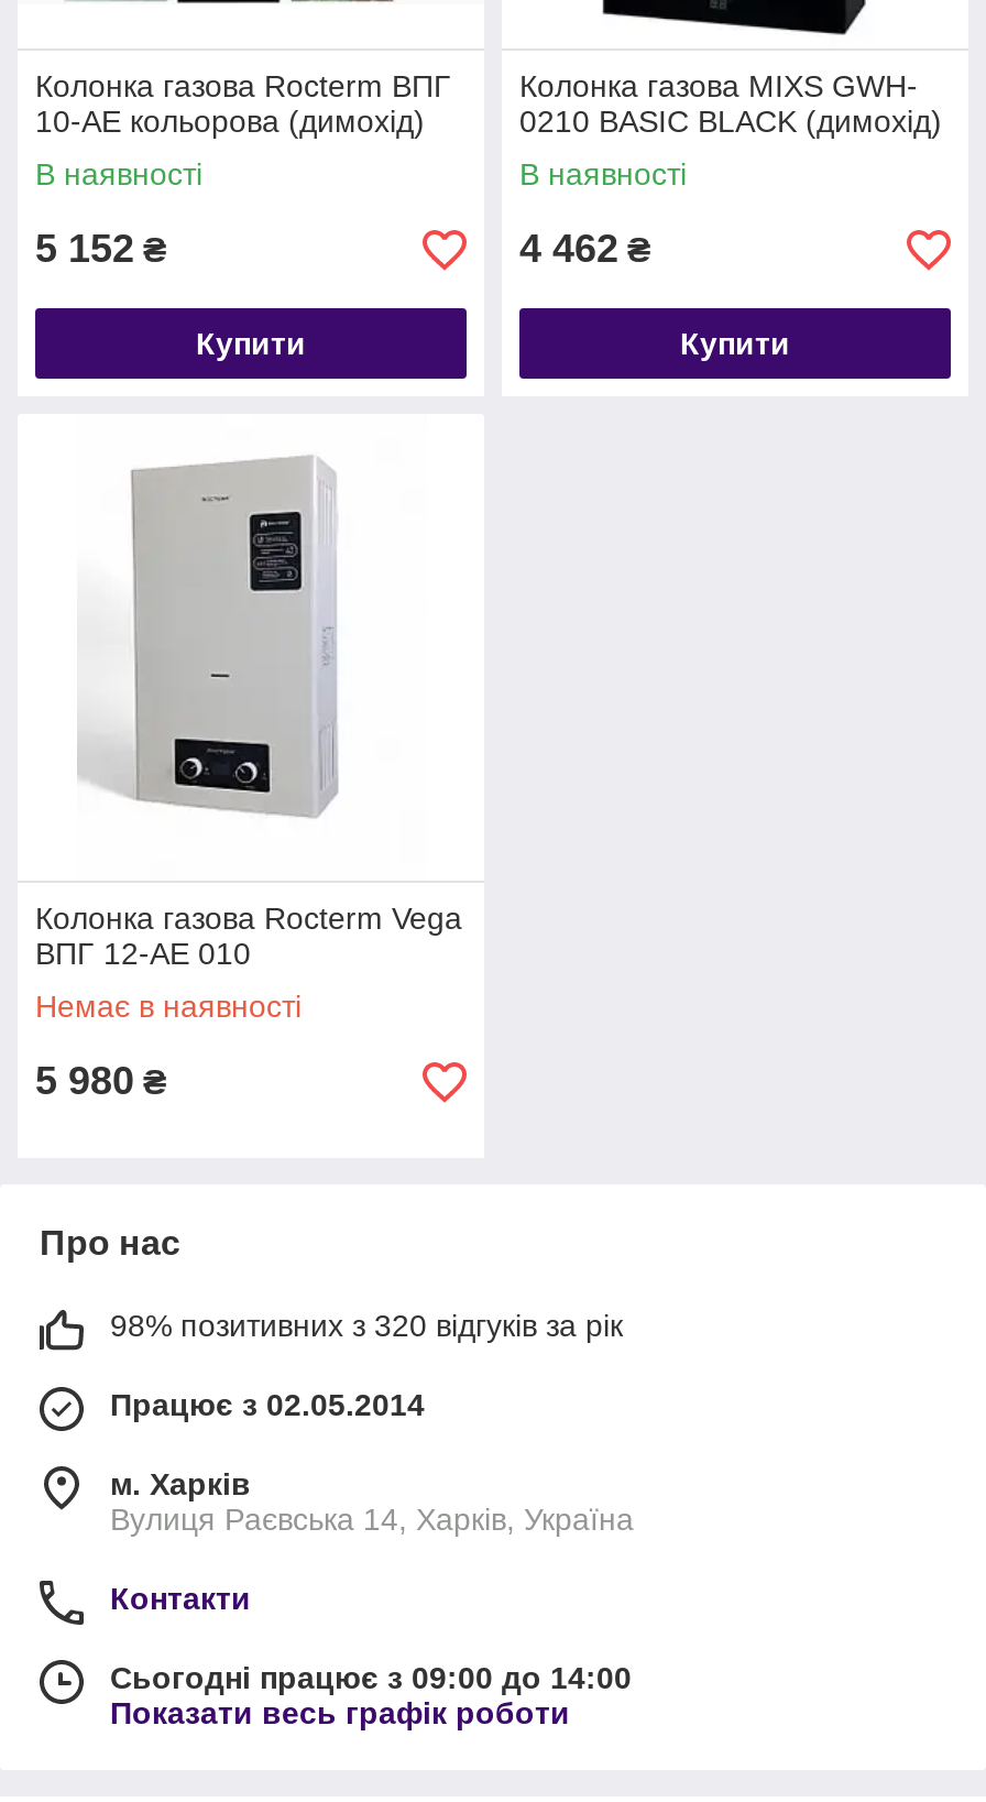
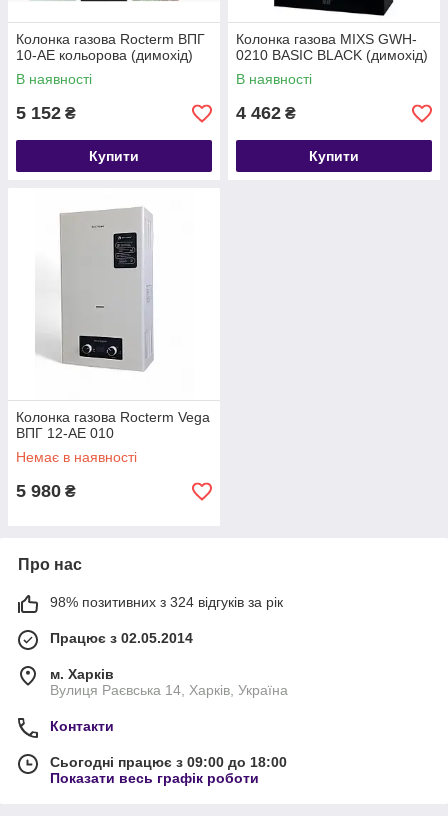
[110,1308,623,1343] 98% позитивних з 320 відгуків за рік -> [50,594,283,610] 98% позитивних з 324 відгуків за рік
[110,1660,632,1695] Сьогодні працює з 09:00 до 14:00 -> [50,754,287,770] Сьогодні працює з 09:00 до 18:00

